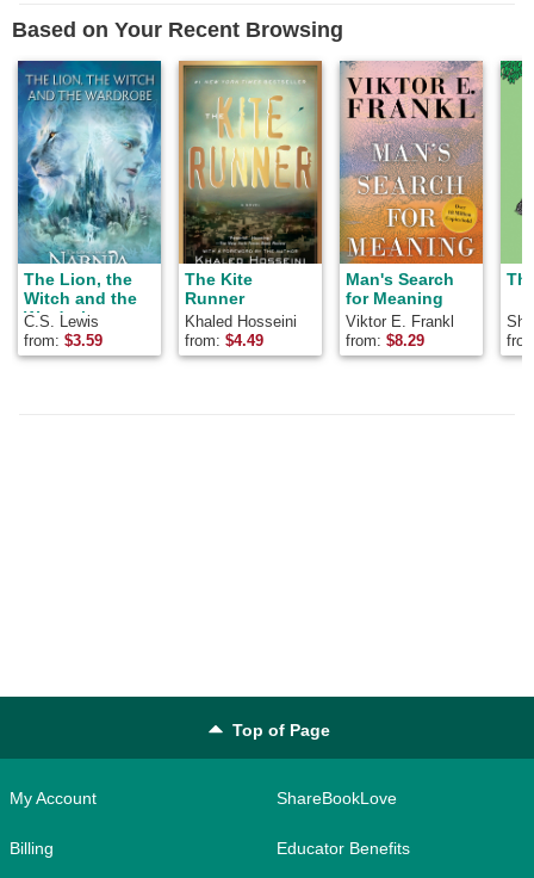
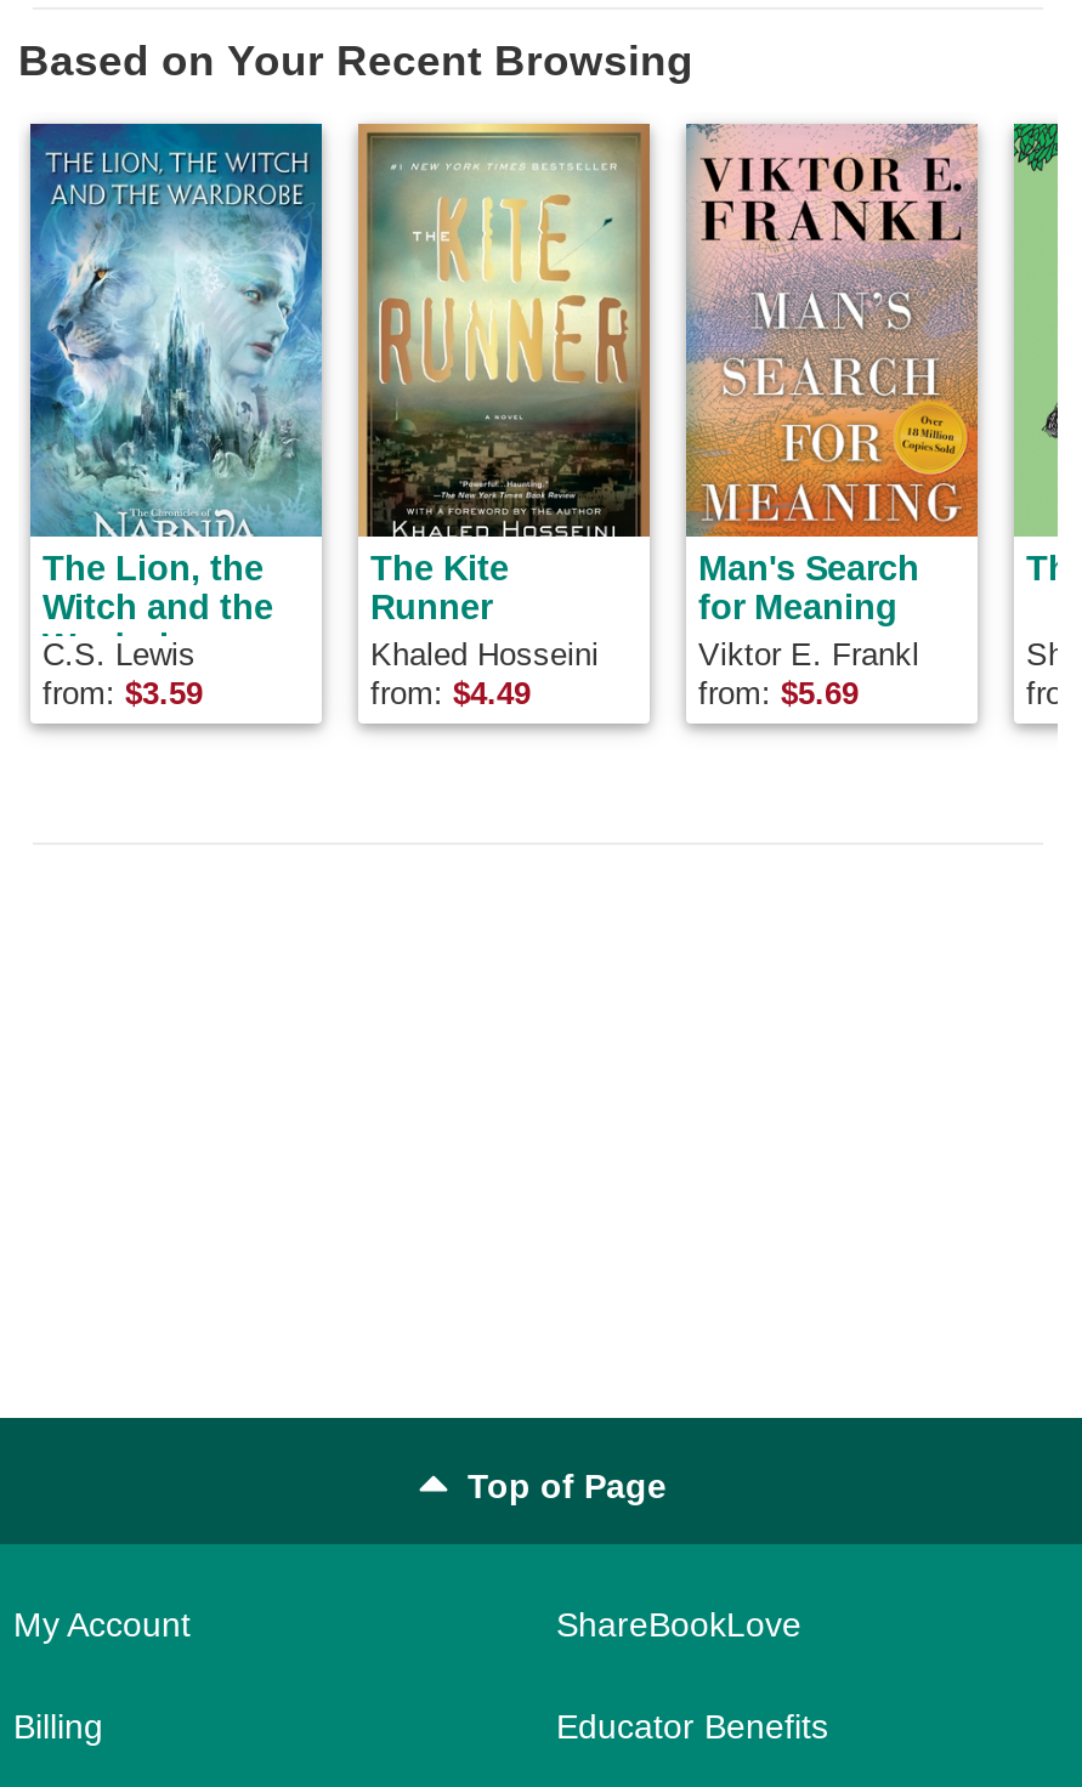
[346,332,424,350] from: $8.29 -> [698,675,859,711] from: $5.69

